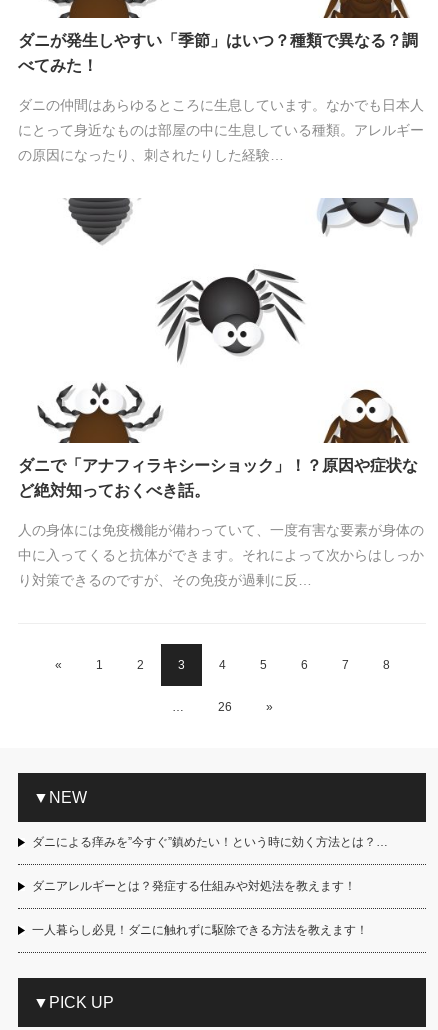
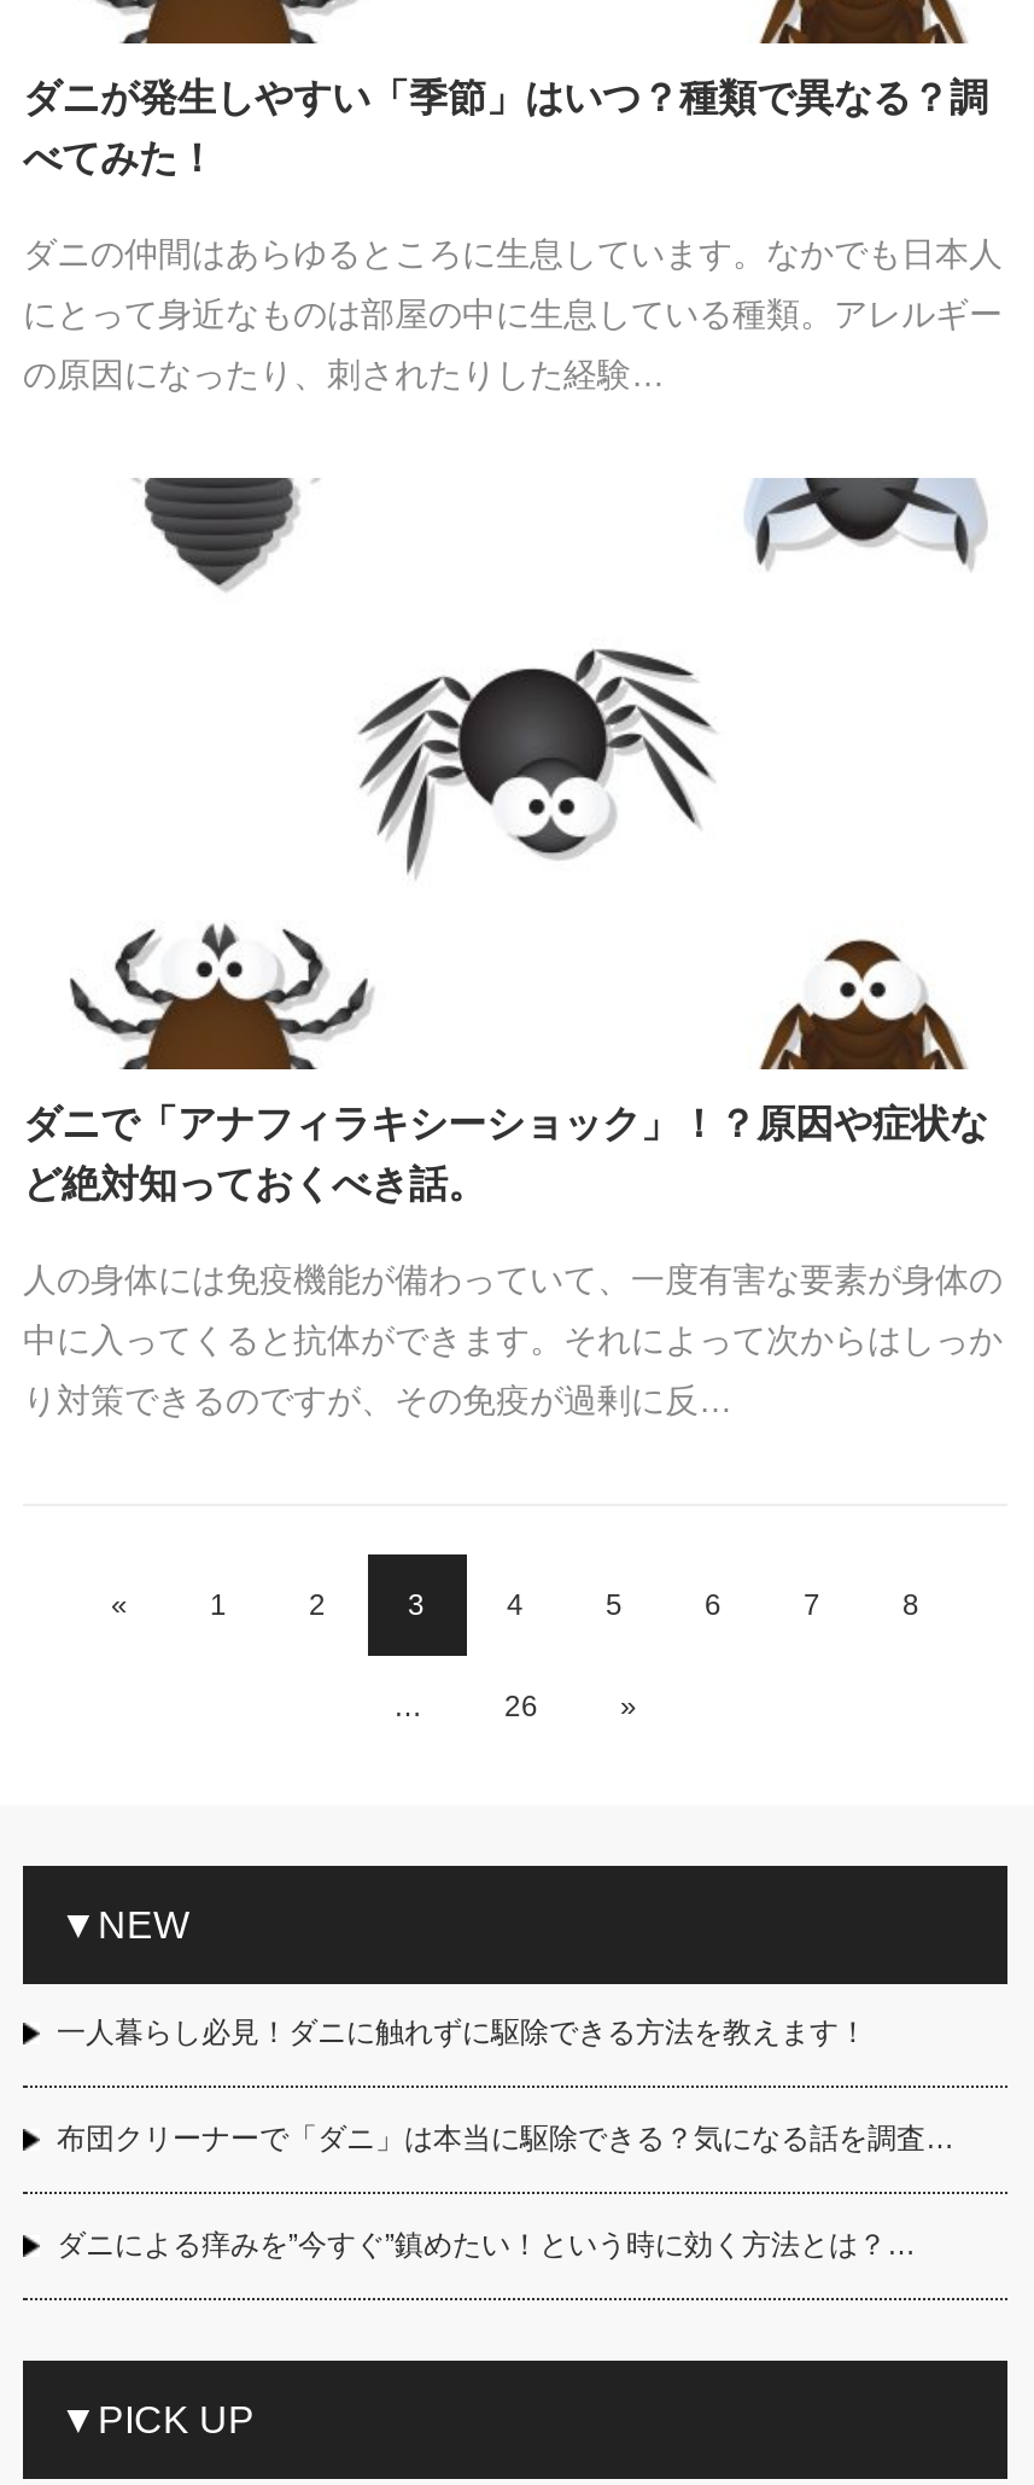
none -> [57,2122,954,2156] 布団クリーナーで「ダニ」は本当に駆除できる？気になる話を調査…
moved [32,835,388,849] -> [57,2228,916,2262]: ダニによる痒みを”今すぐ”鎮めたい！という時に効く方法とは？…
[32,879,356,893] ダニアレルギーとは？発症する仕組みや対処法を教えます！ -> none
moved [32,923,368,937] -> [57,2016,867,2049]: 一人暮らし必見！ダニに触れずに駆除できる方法を教えます！

